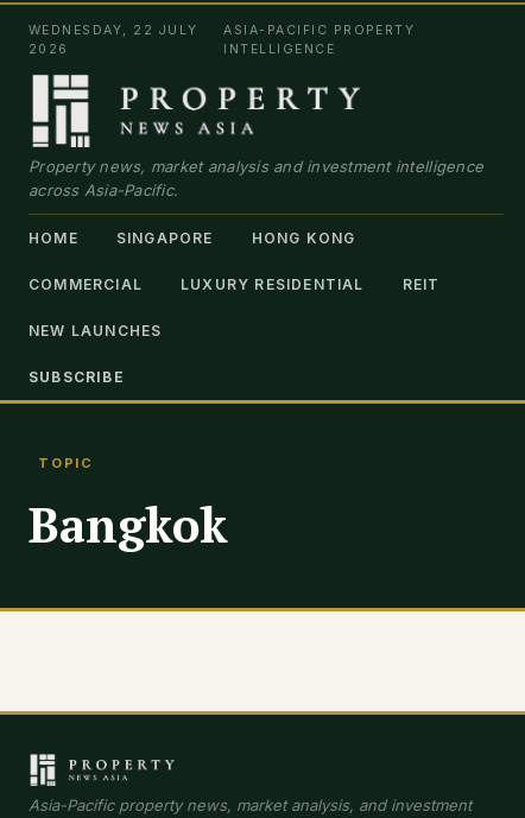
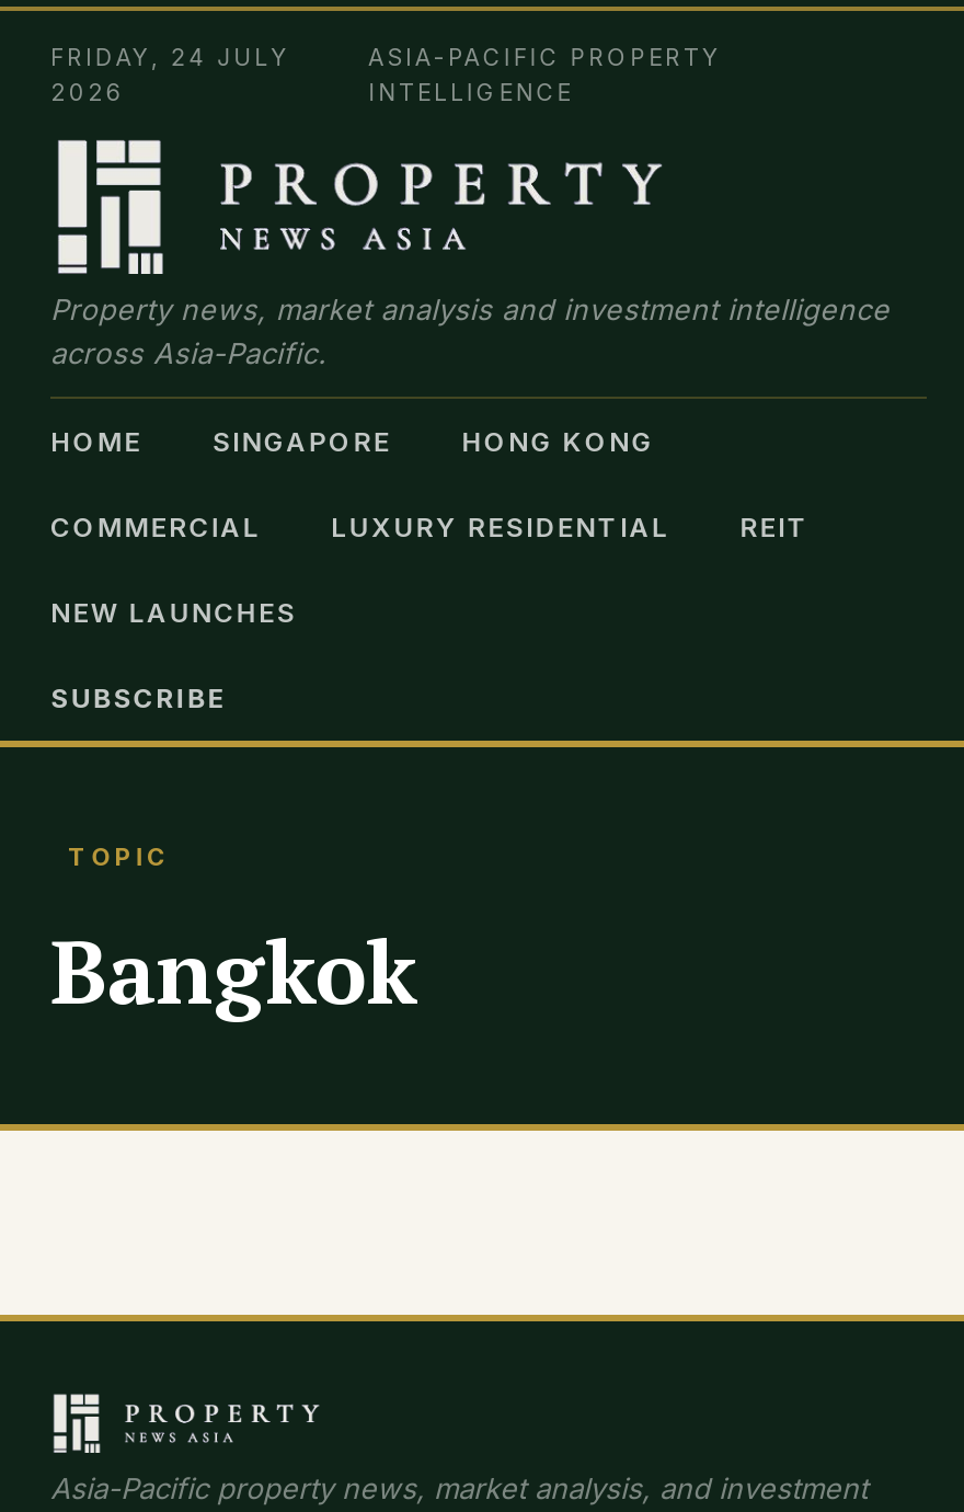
[29,23,198,38] WEDNESDAY, 22 JULY -> [50,44,289,72] FRIDAY, 24 JULY

